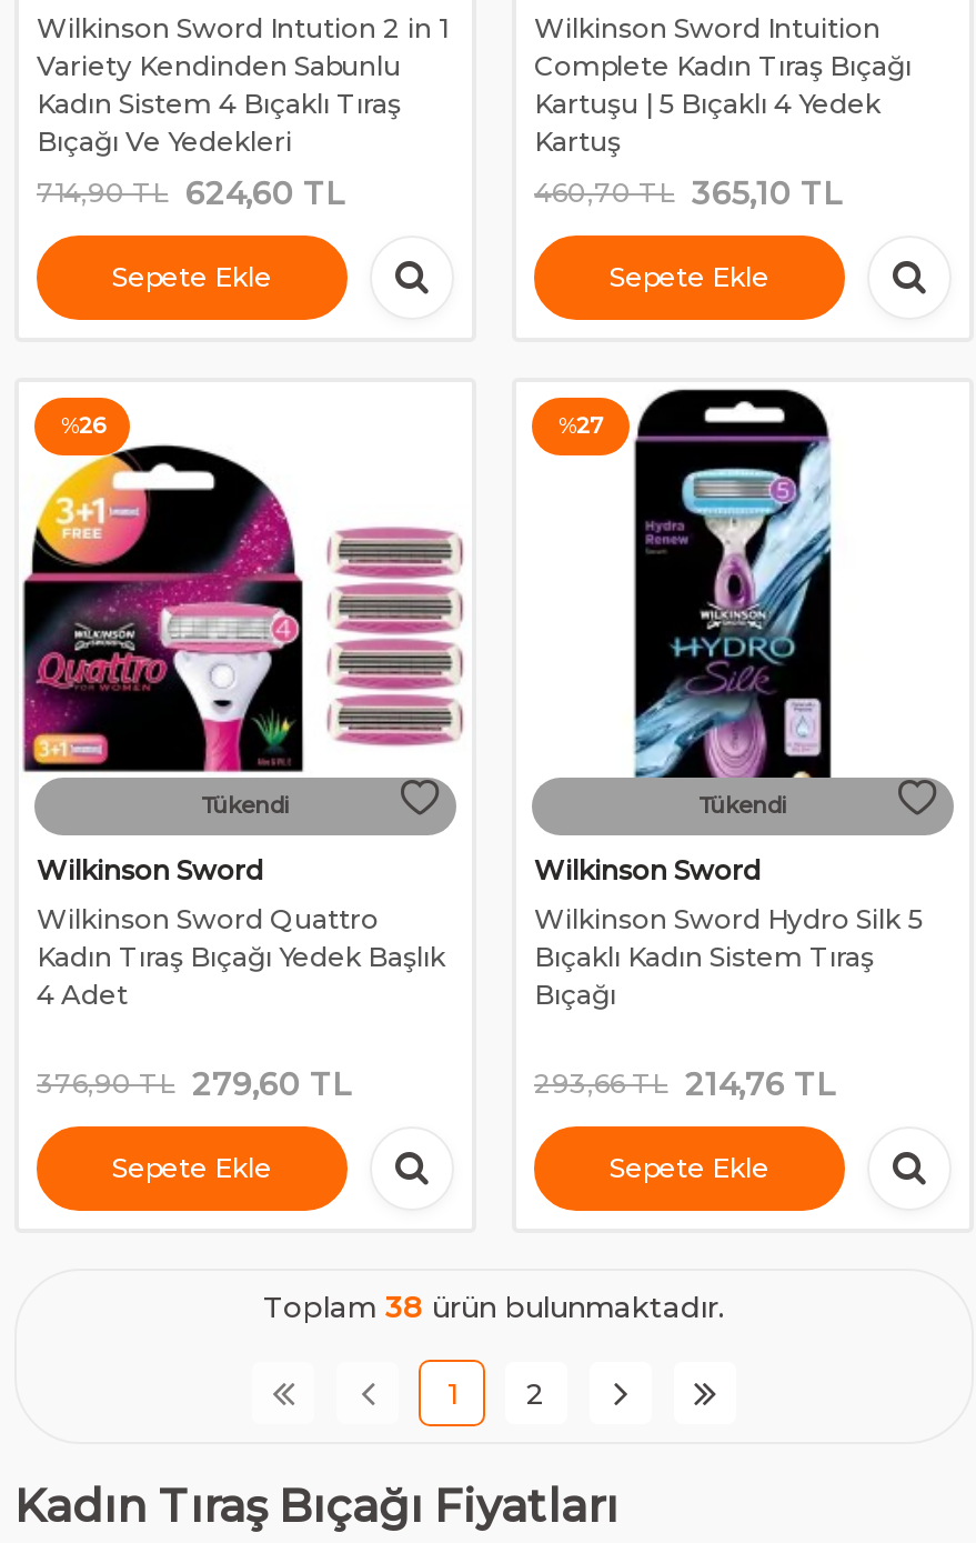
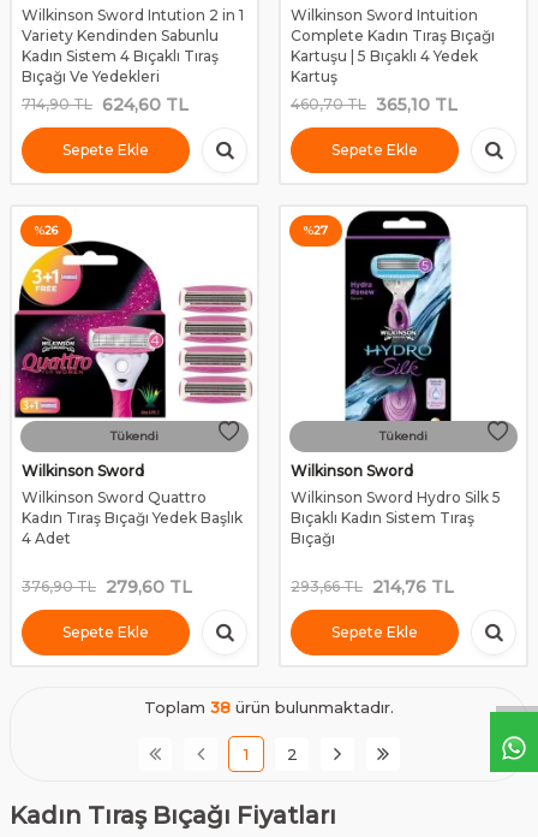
none -> [489,706,534,773] [image]

